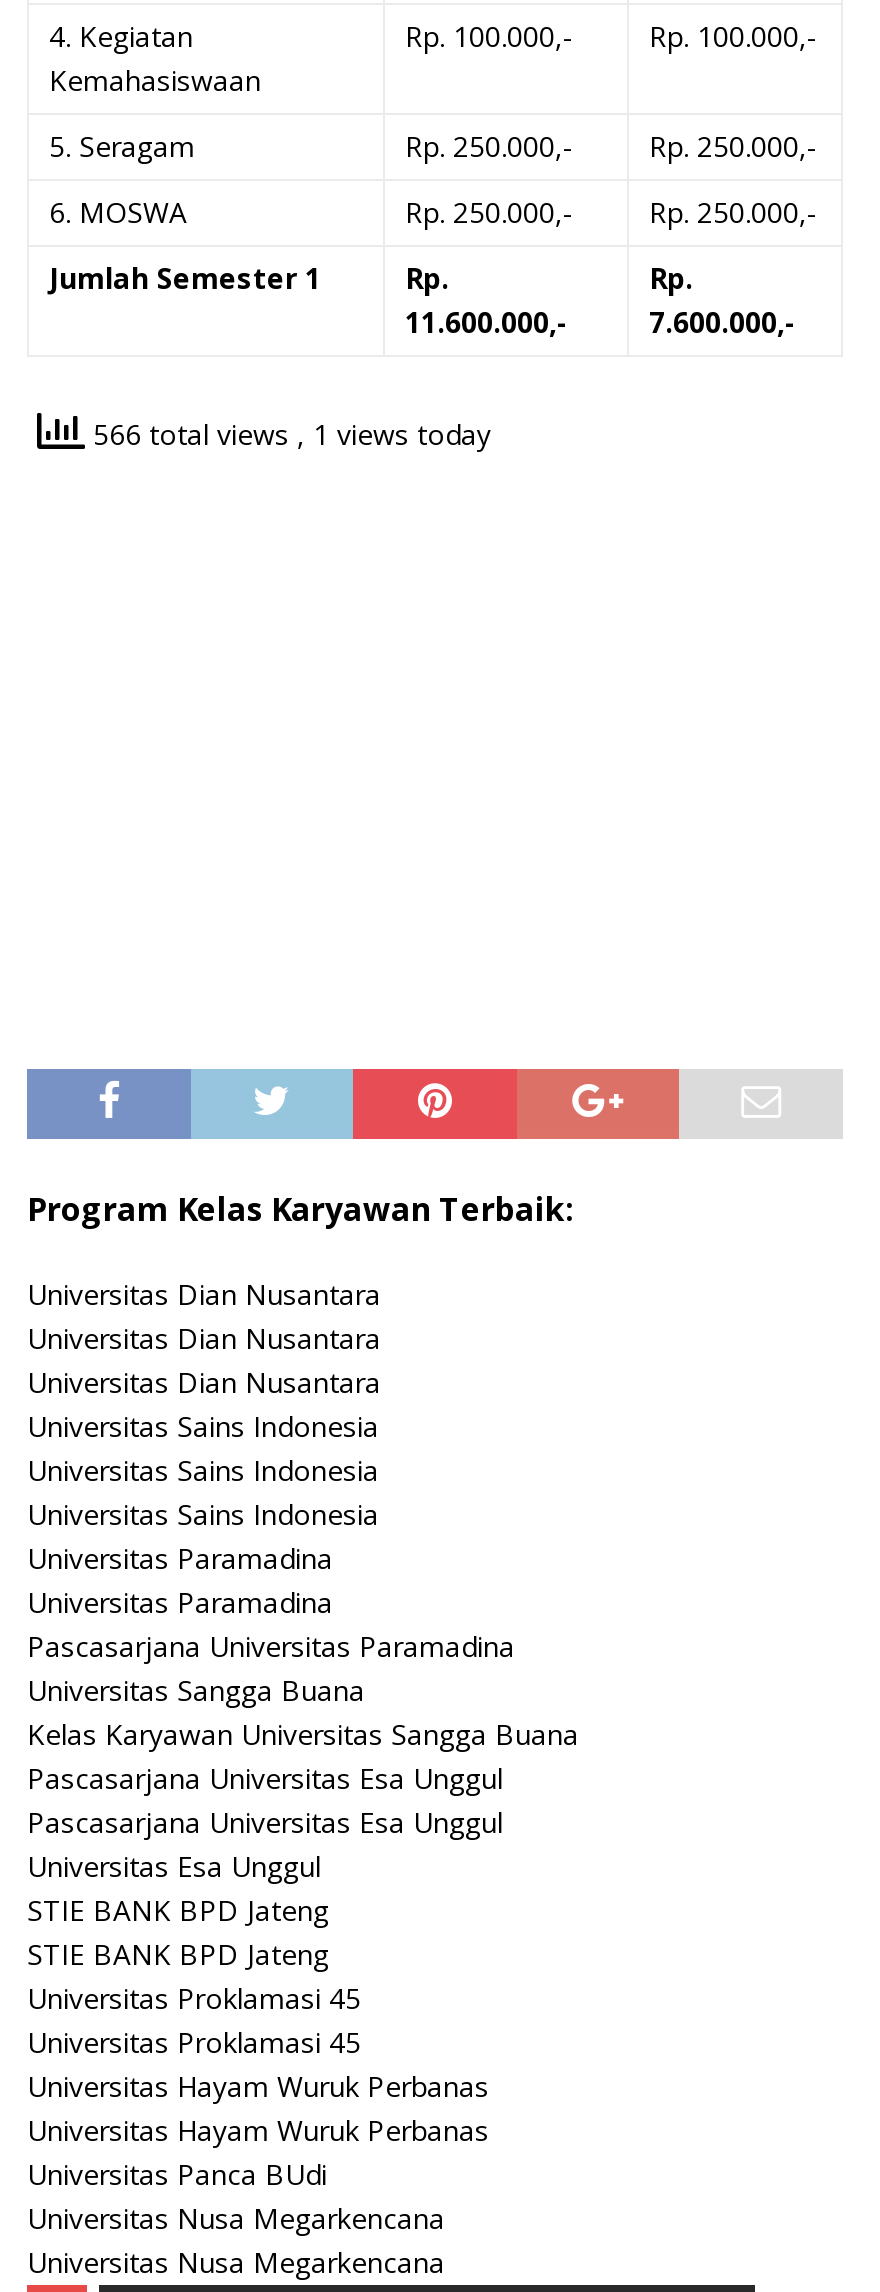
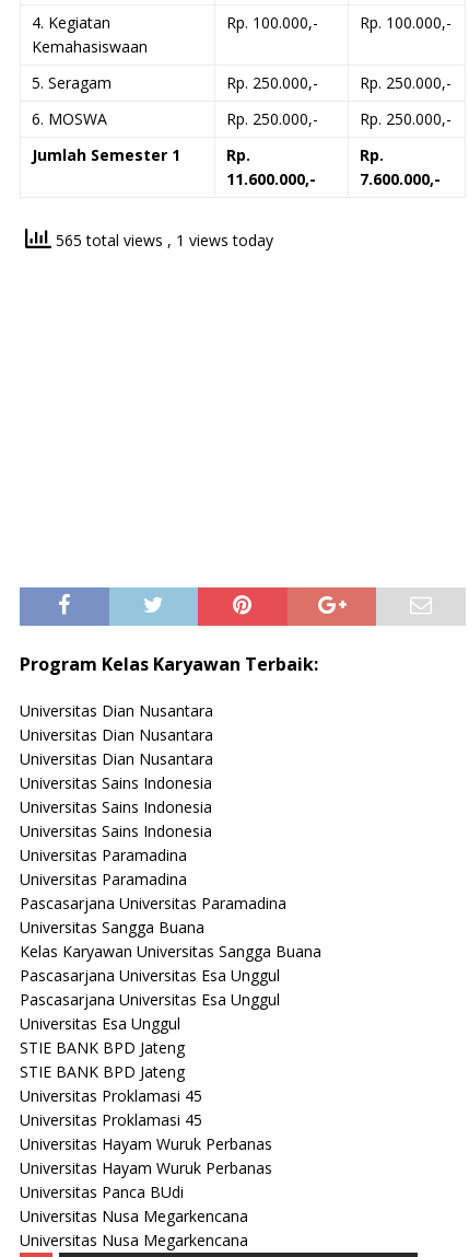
[85,414,491,452] 566 total views, 1 views today -> [51,229,273,250] 565 total views, 1 views today

